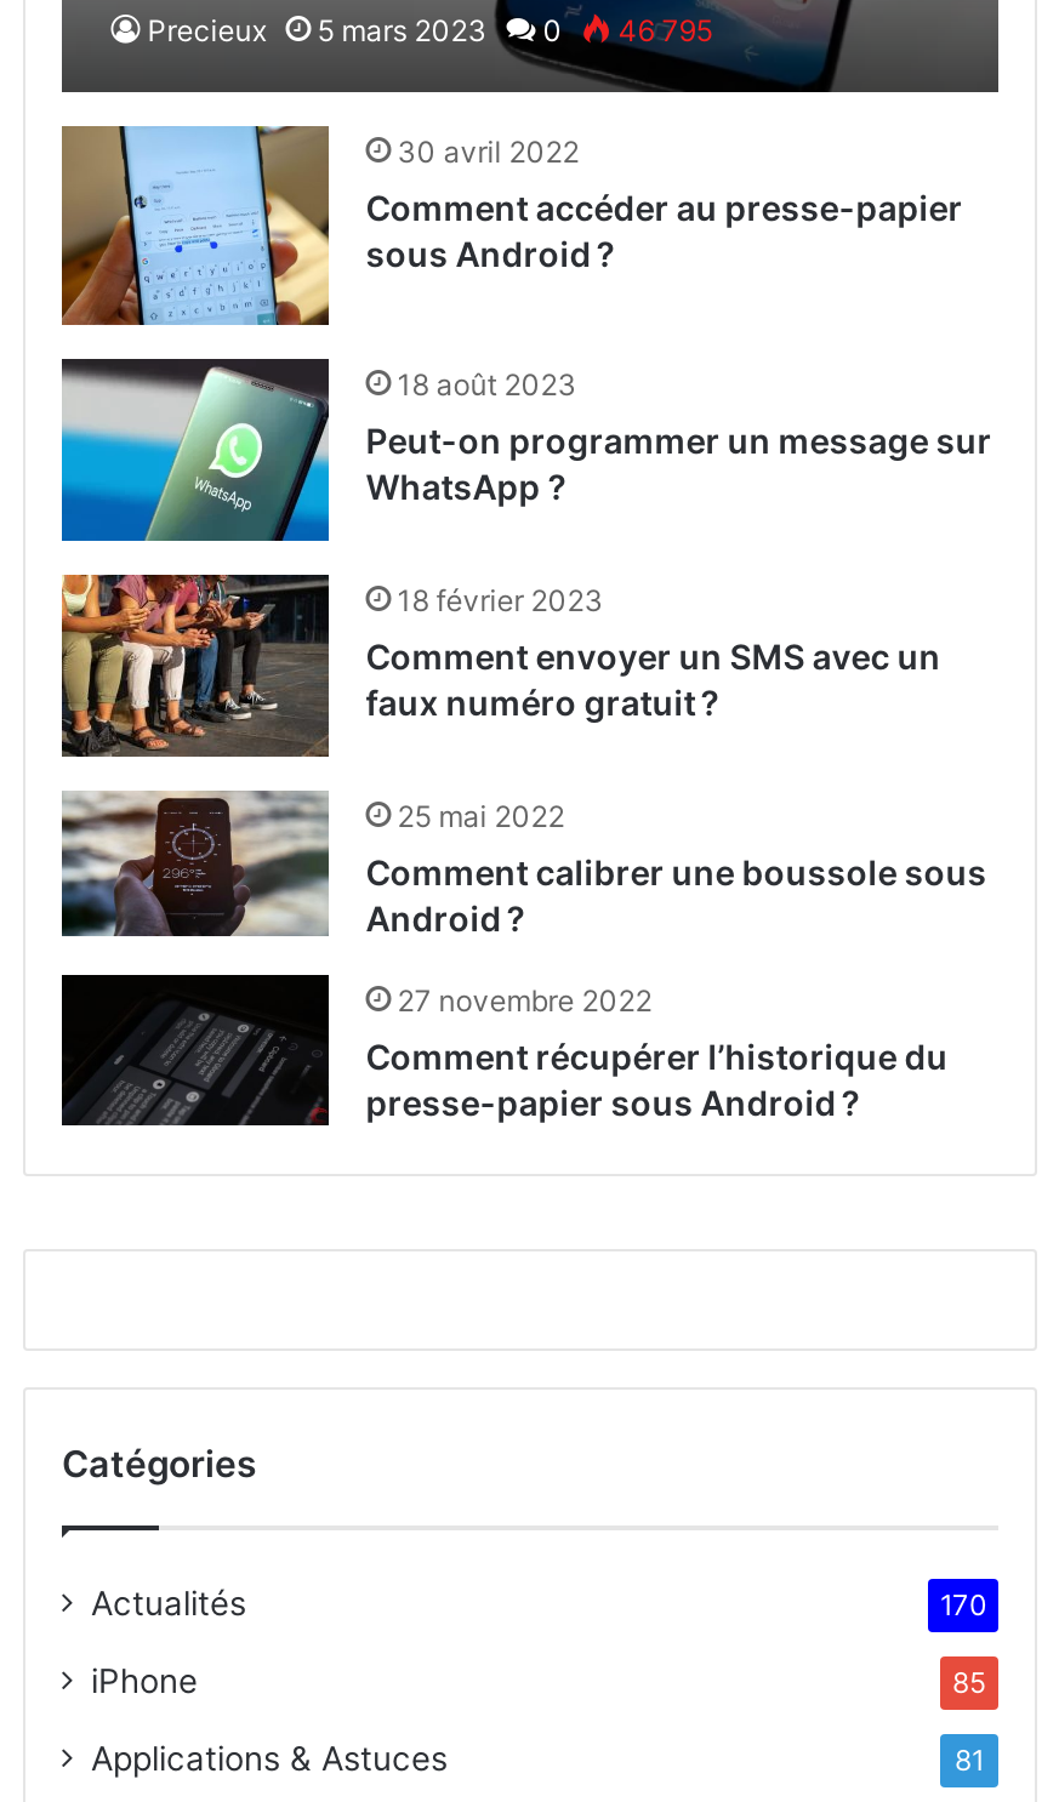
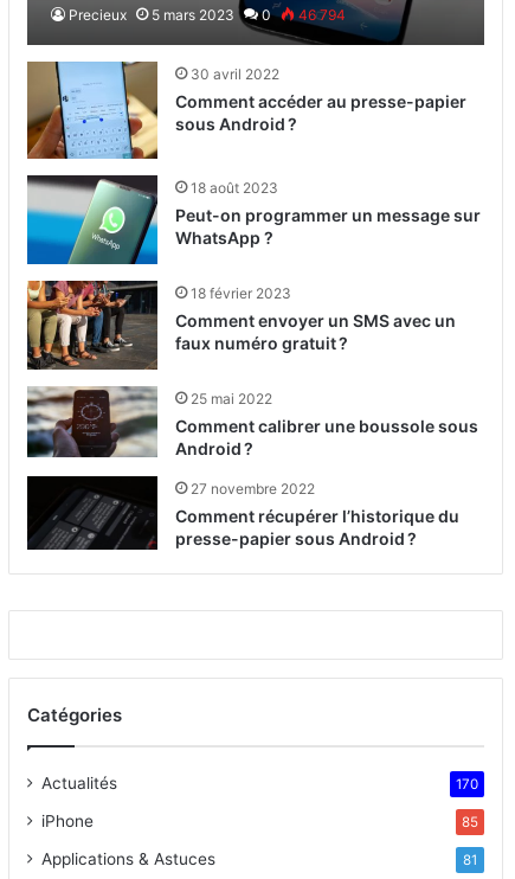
[148,12,713,48] Precieux 5 mars 2023 0 46 795 -> [69,6,346,23] Precieux 5 mars 2023 0 46 794

